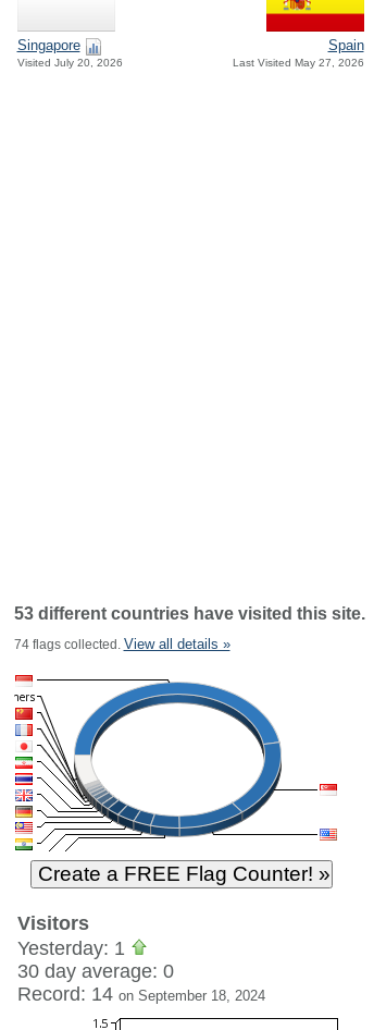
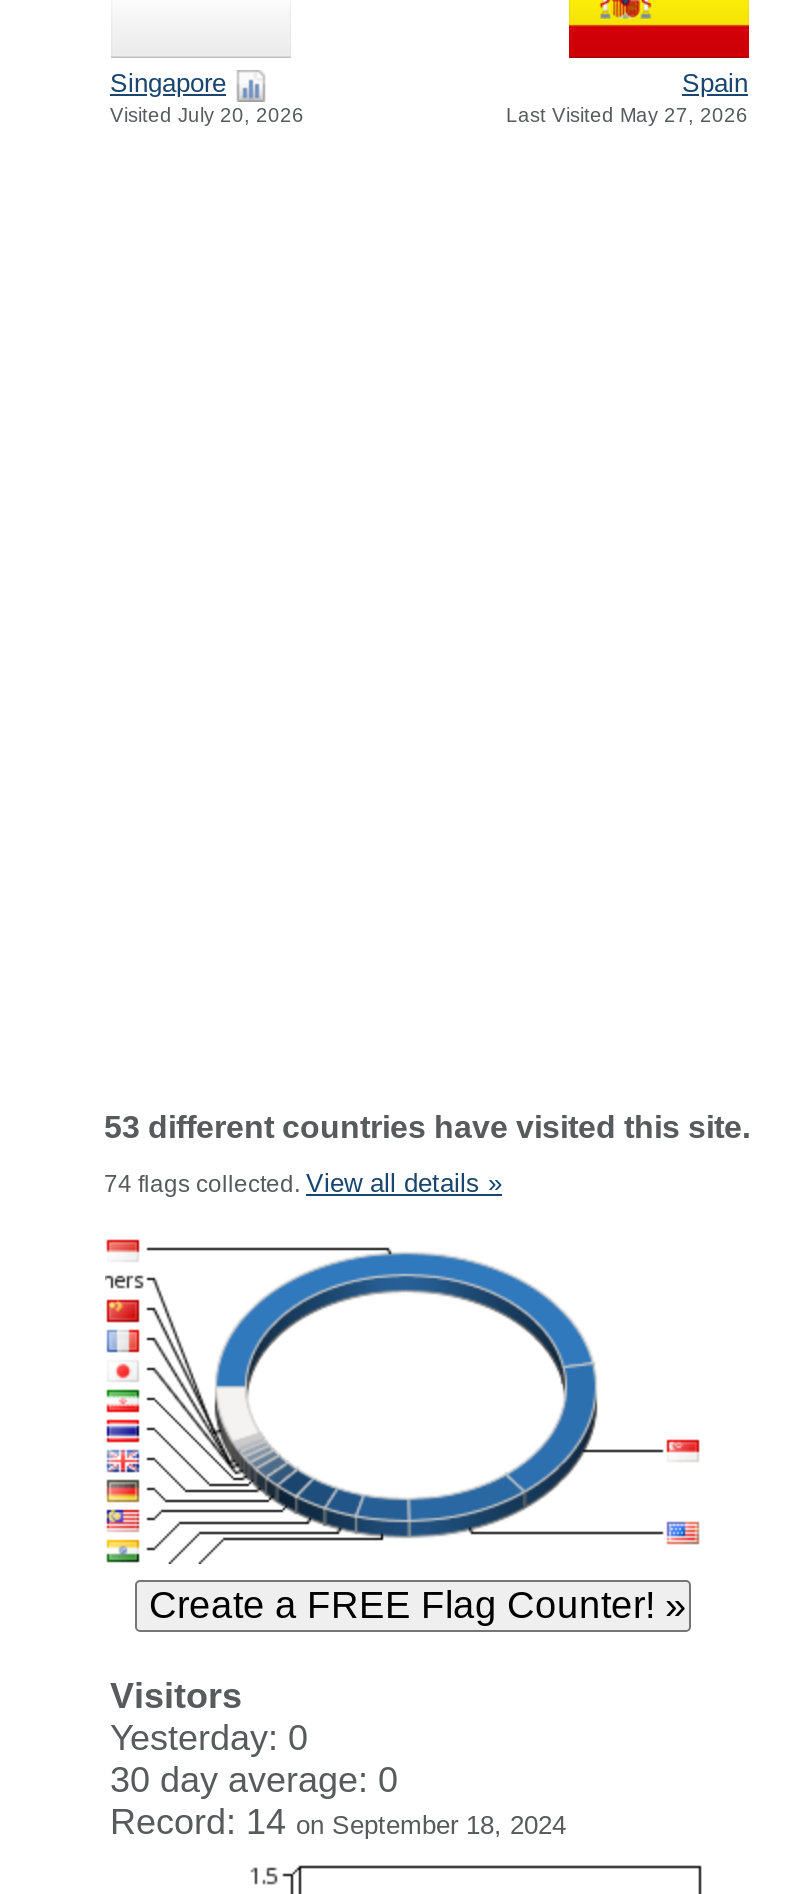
[17,937,130,959] Yesterday: 1 -> [110,1718,308,1758] Yesterday: 0

